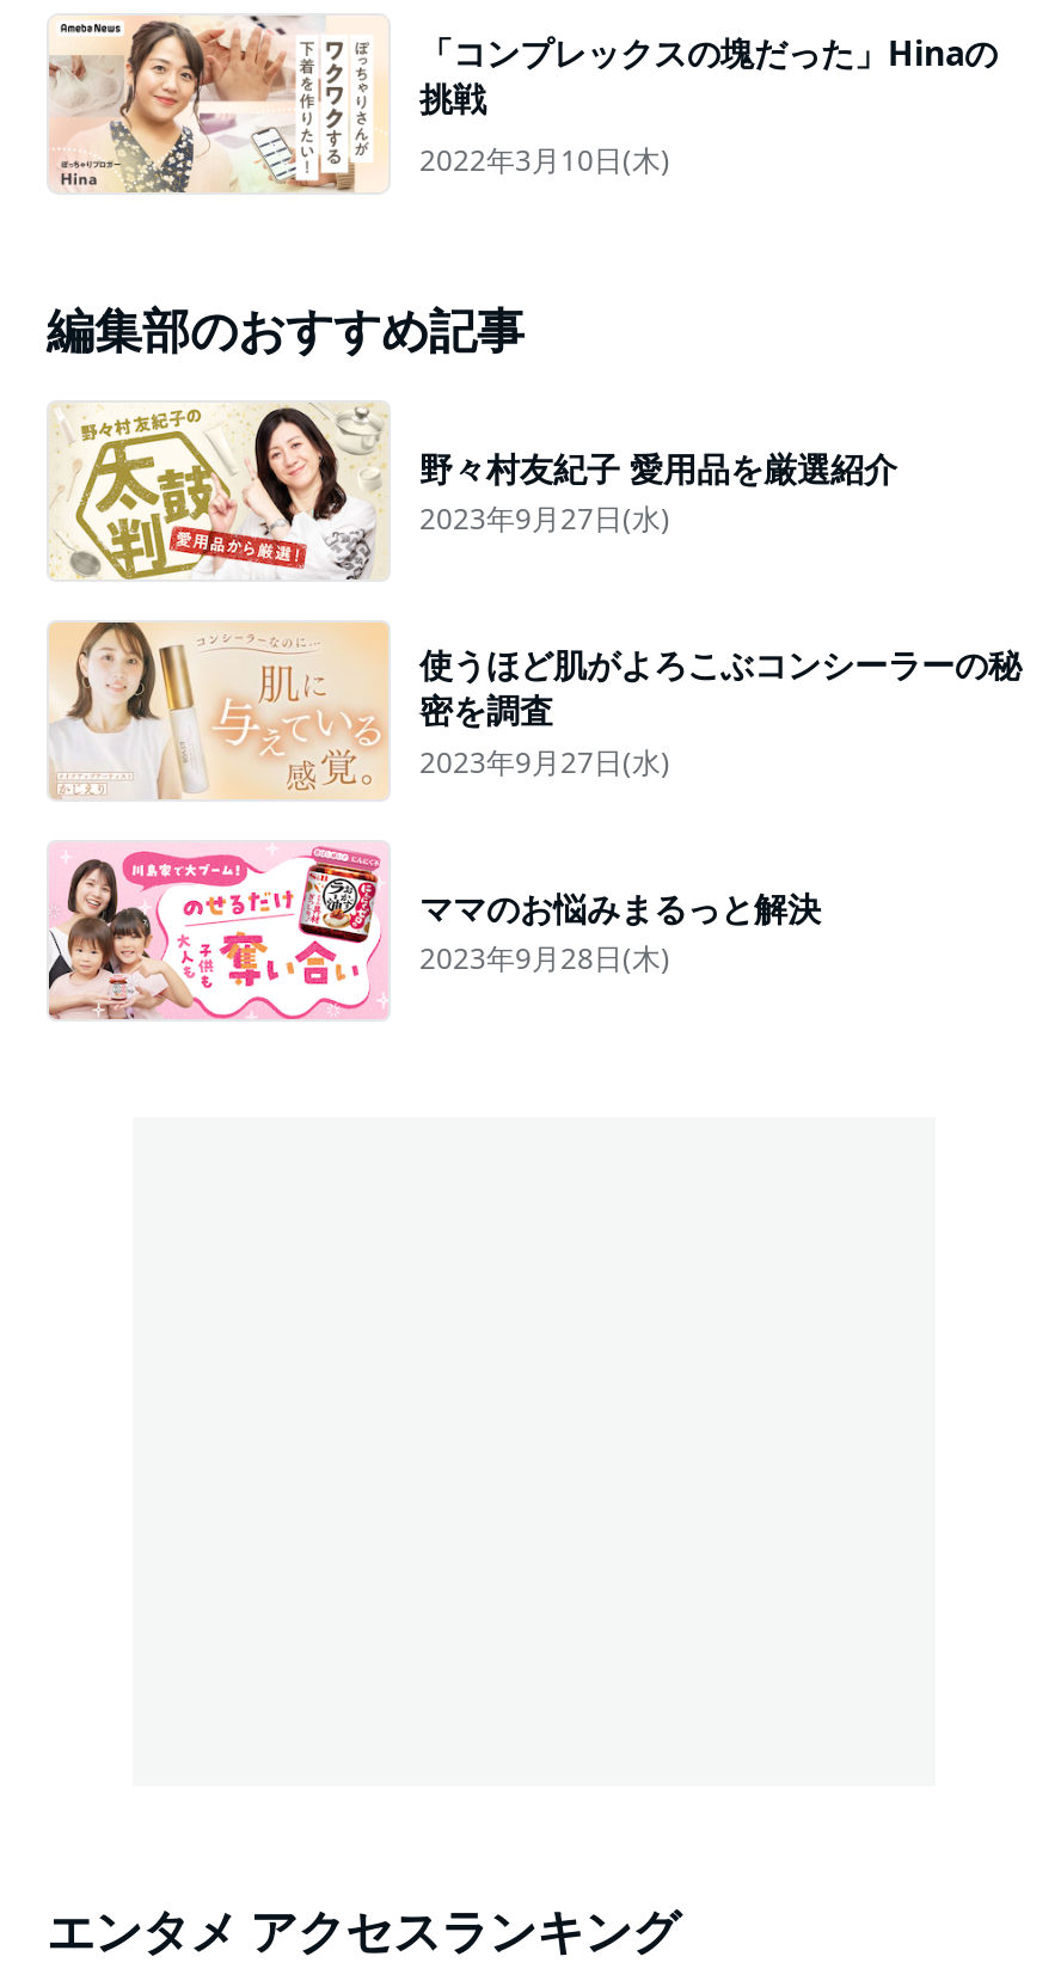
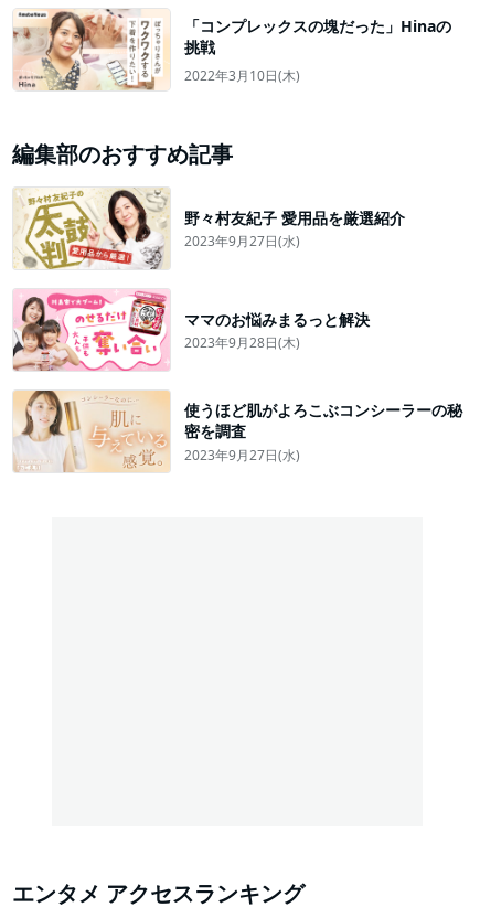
moved [47,620,1022,802] -> [12,389,462,473]: [image] | 使うほど肌がよろこぶコンシーラーの秘 | 密を調査 | 2023年9月27日(水)
moved [47,842,821,1022] -> [12,289,370,372]: [image] | ママのお悩みまるっと解決 | 2023年9月28日(木)

